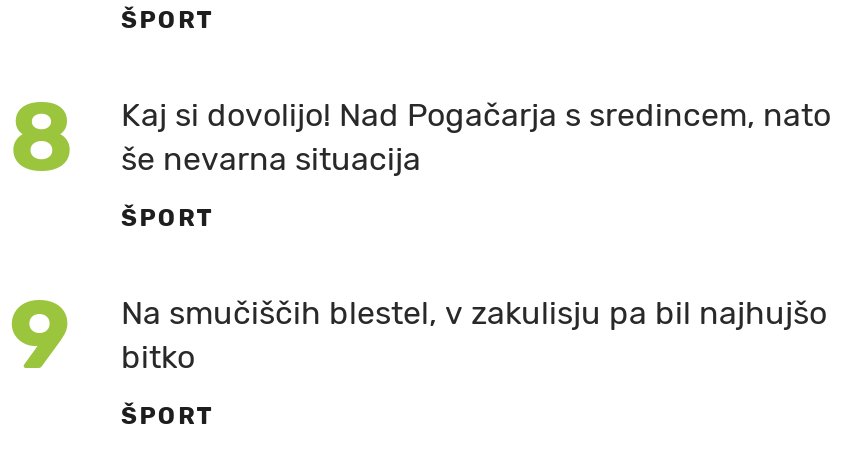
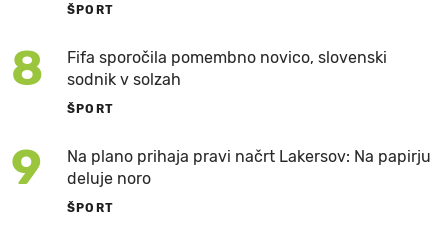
[121,96,831,178] Kaj si dovolijo! Nad Pogačarja s sredincem, nato | še nevarna situacija -> [67,48,387,89] Fifa sporočila pomembno novico, slovenski | sodnik v solzah
[121,294,827,376] Na smučiščih blestel, v zakulisju pa bil najhujšo | bitko -> [67,147,431,188] Na plano prihaja pravi načrt Lakersov: Na papirju | deluje noro

